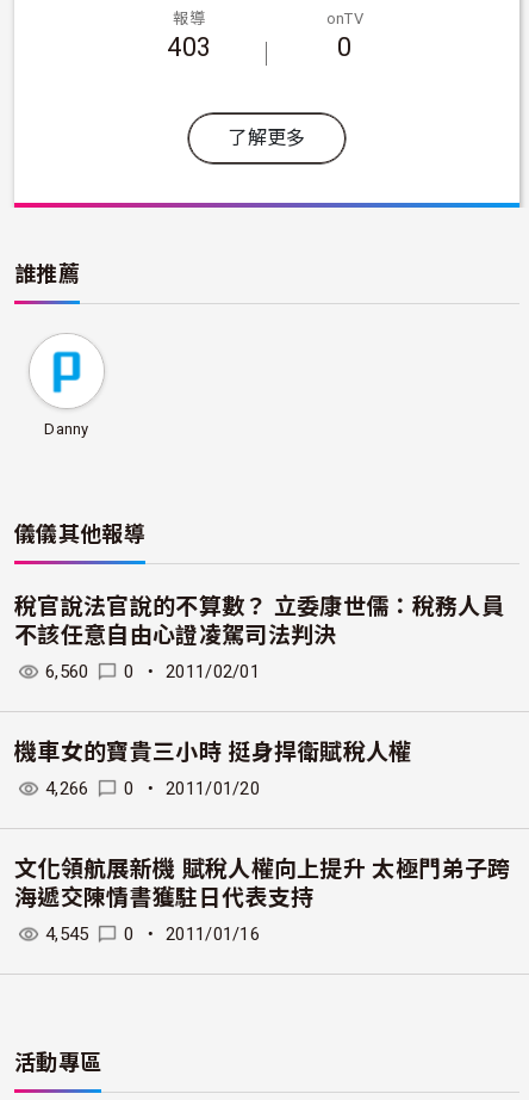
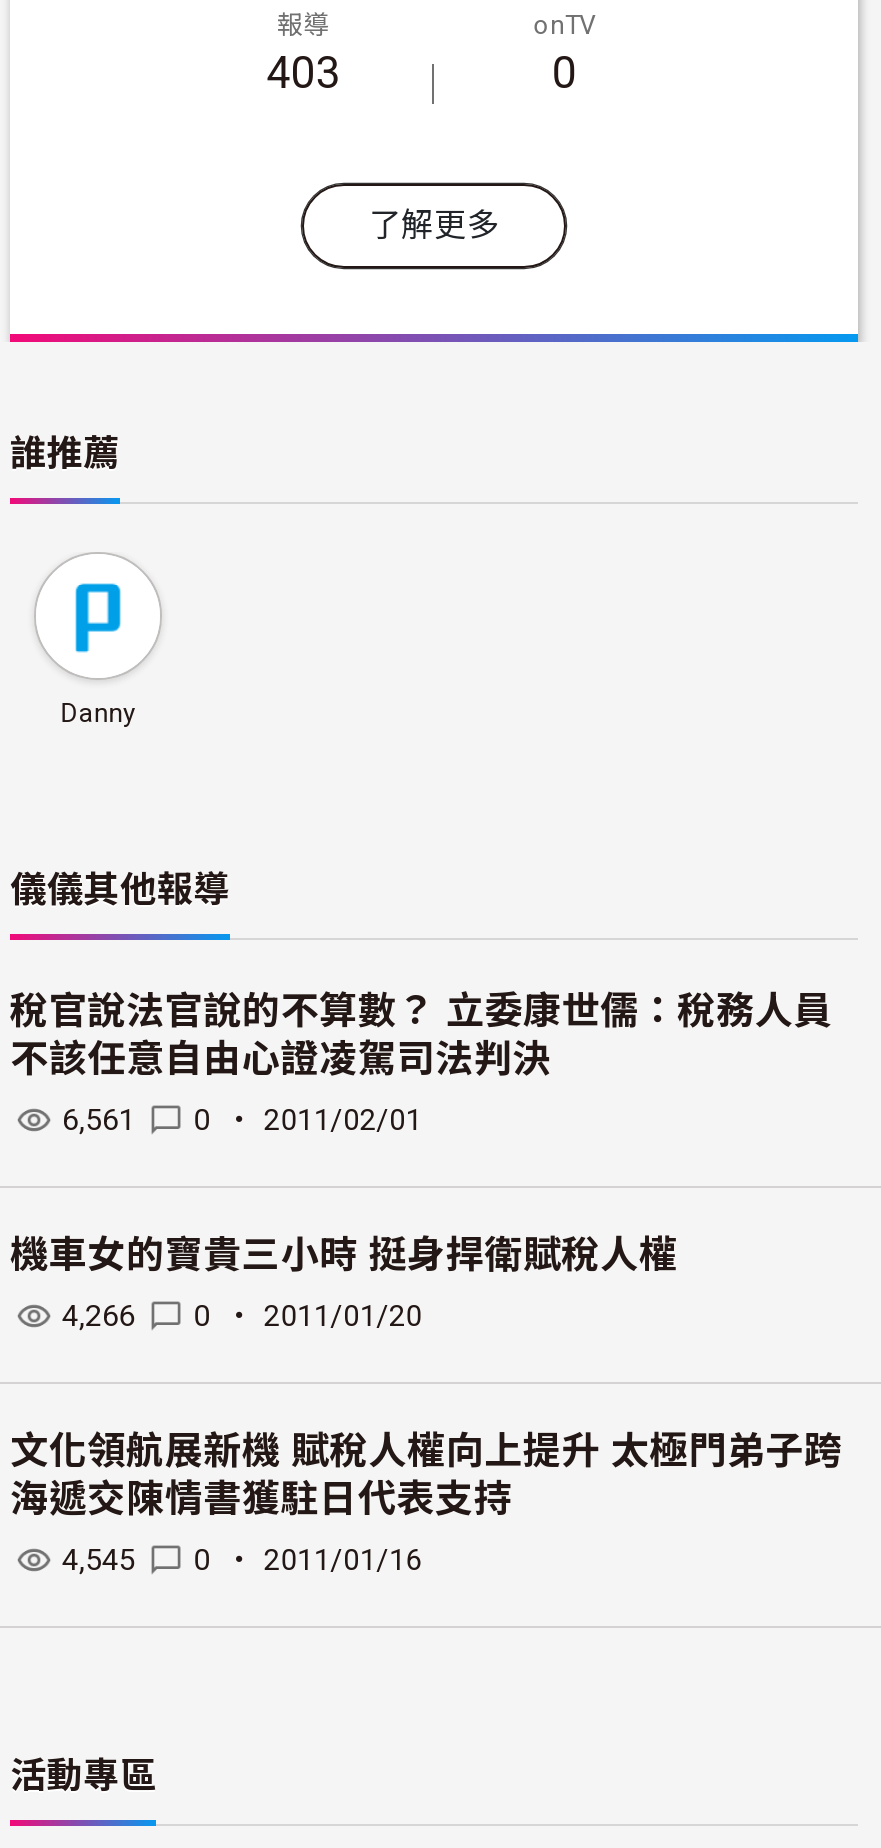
[45,661,260,682] 6,560 0 ・2011/02/01 -> [62,1102,422,1138] 6,561 0 ・2011/02/01

